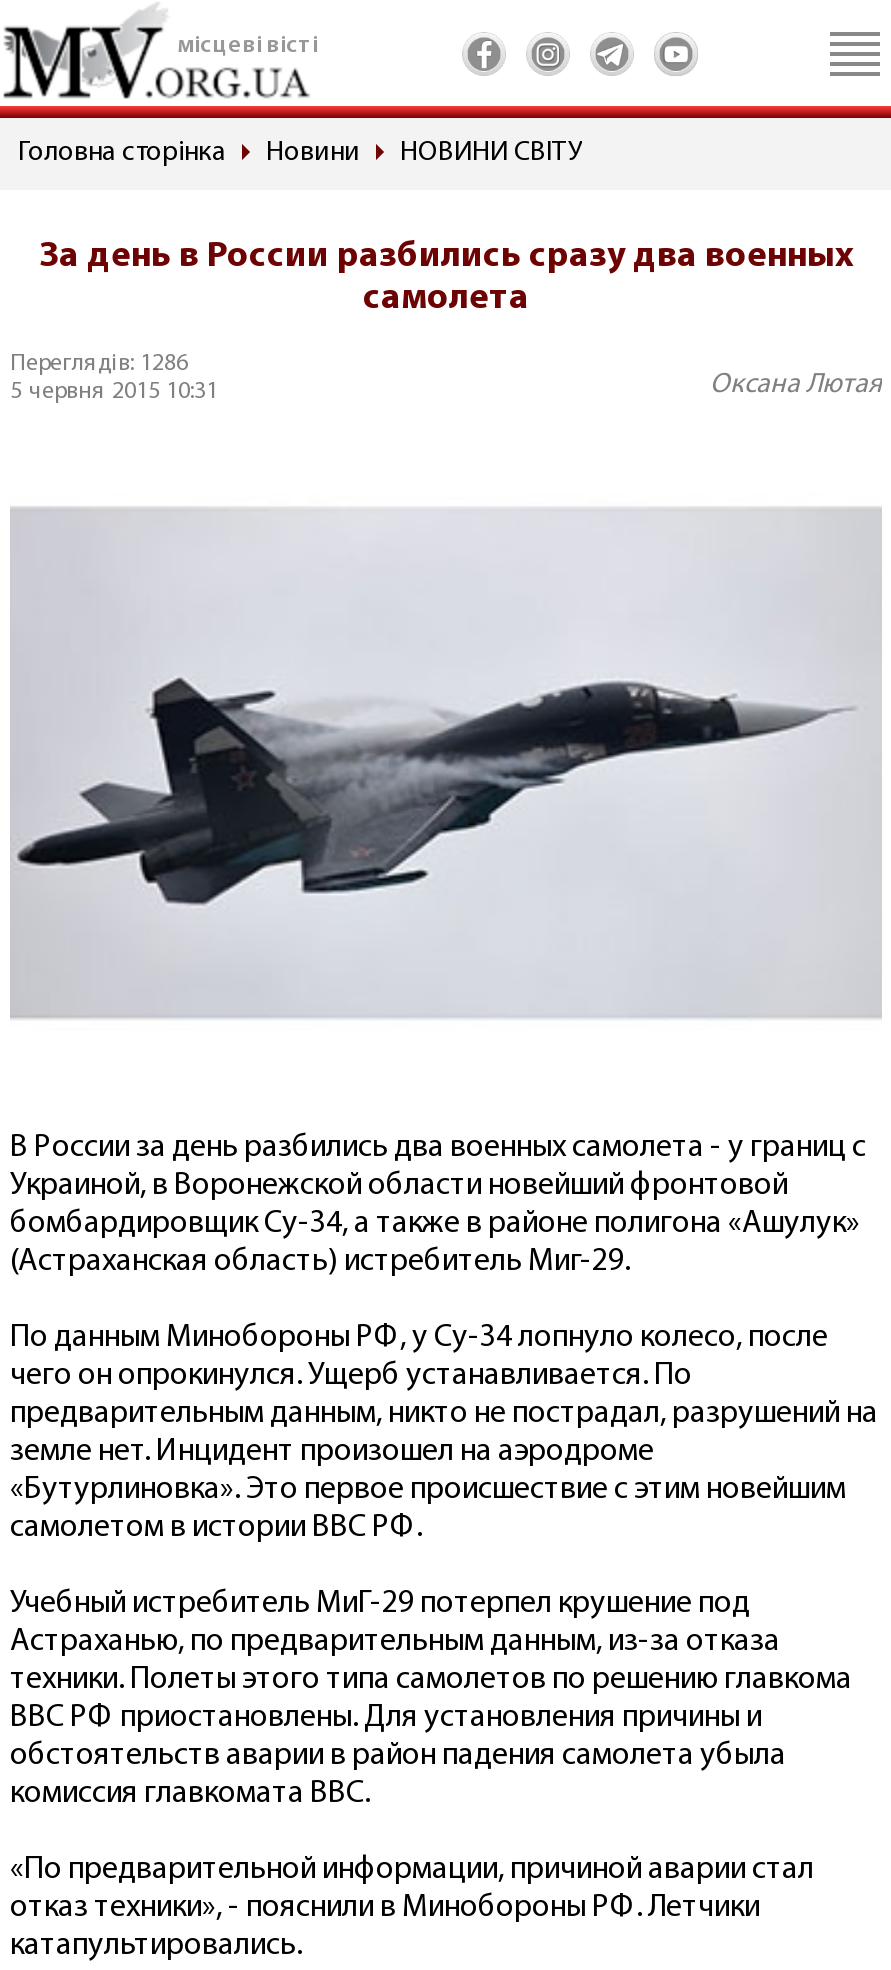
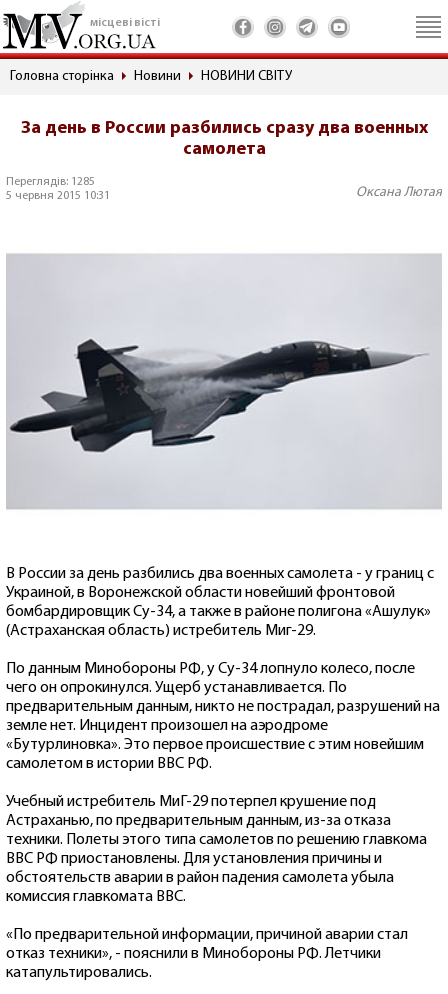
[10,352,188,376] Переглядів: 1286 -> [6,176,95,188] Переглядів: 1285

